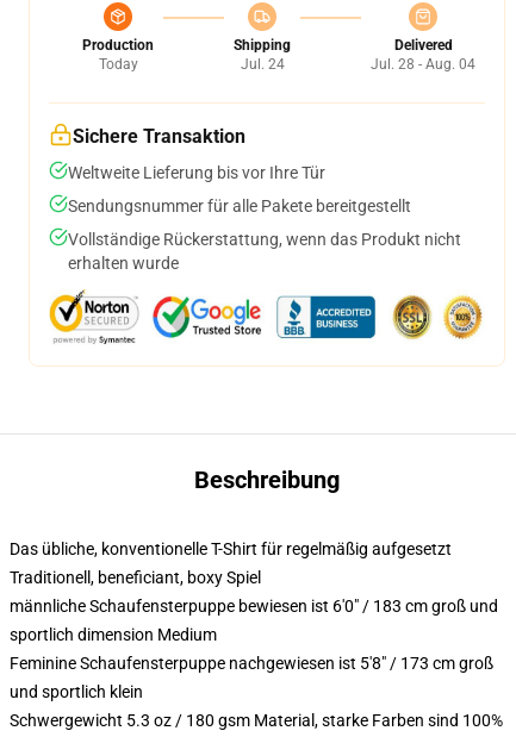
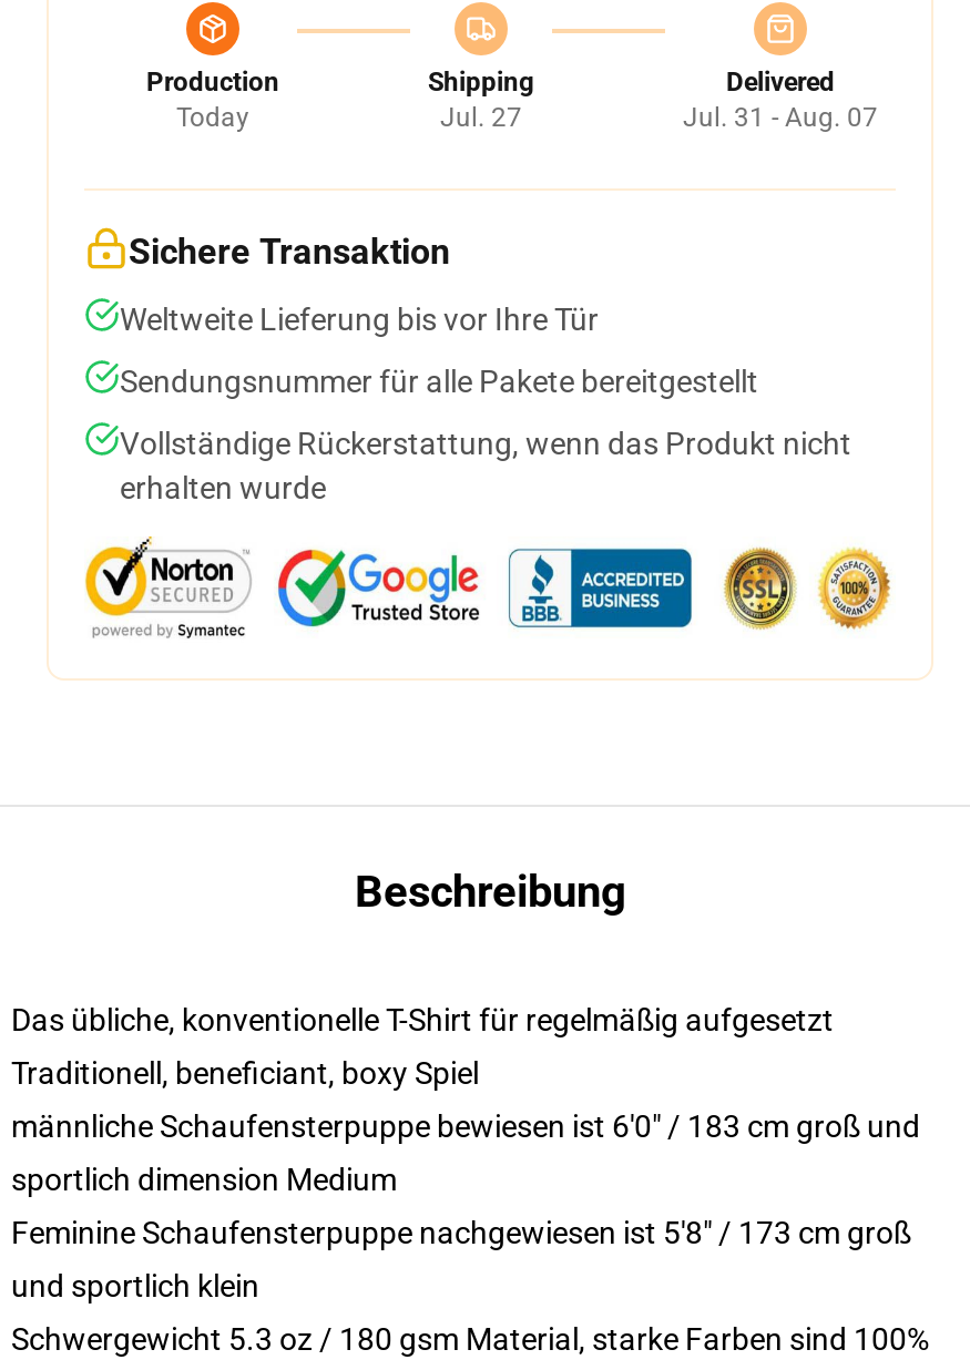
[240,56,284,73] Jul. 24 -> [440,102,522,133] Jul. 27
[371,56,475,73] Jul. 28 - Aug. 04 -> [683,102,878,133] Jul. 31 - Aug. 07

